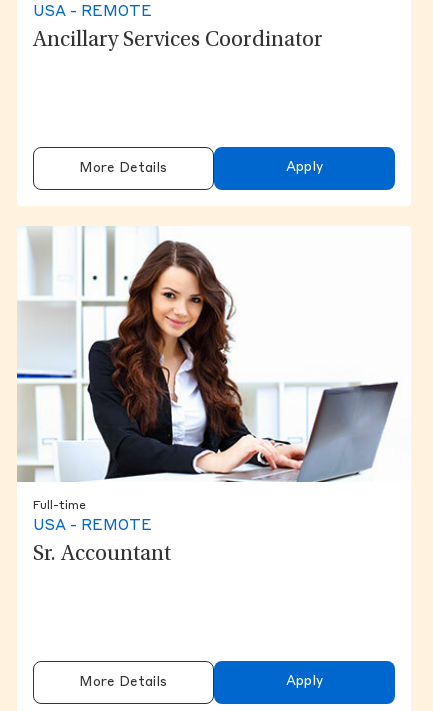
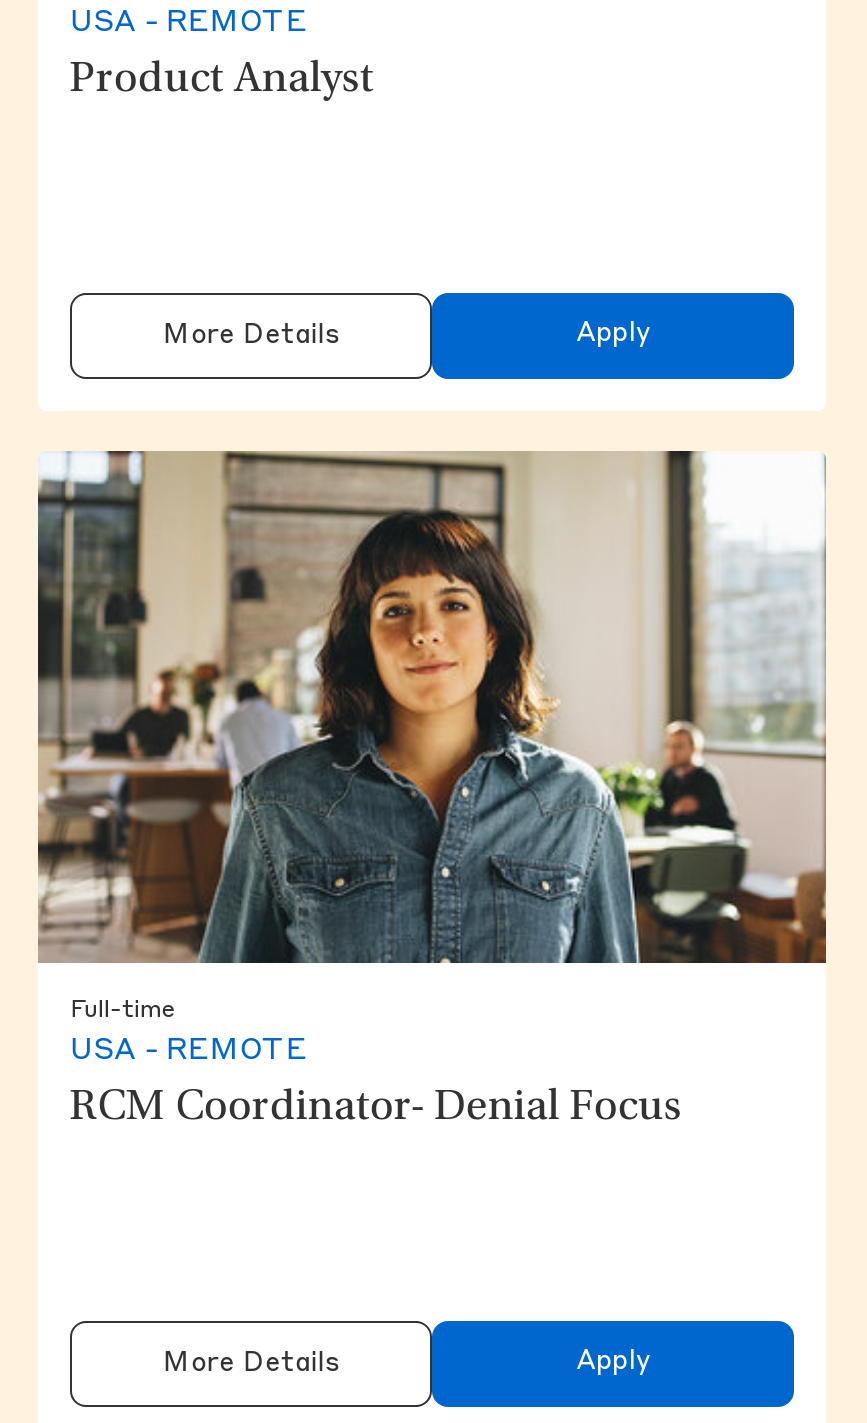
[33,30,323,52] Ancillary Services Coordinator -> [70,59,374,103] Product Analyst
[16,226,411,482] [image] -> [36,449,828,965] [image]
[33,544,171,566] Sr. Accountant -> [70,1087,682,1131] RCM Coordinator- Denial Focus

